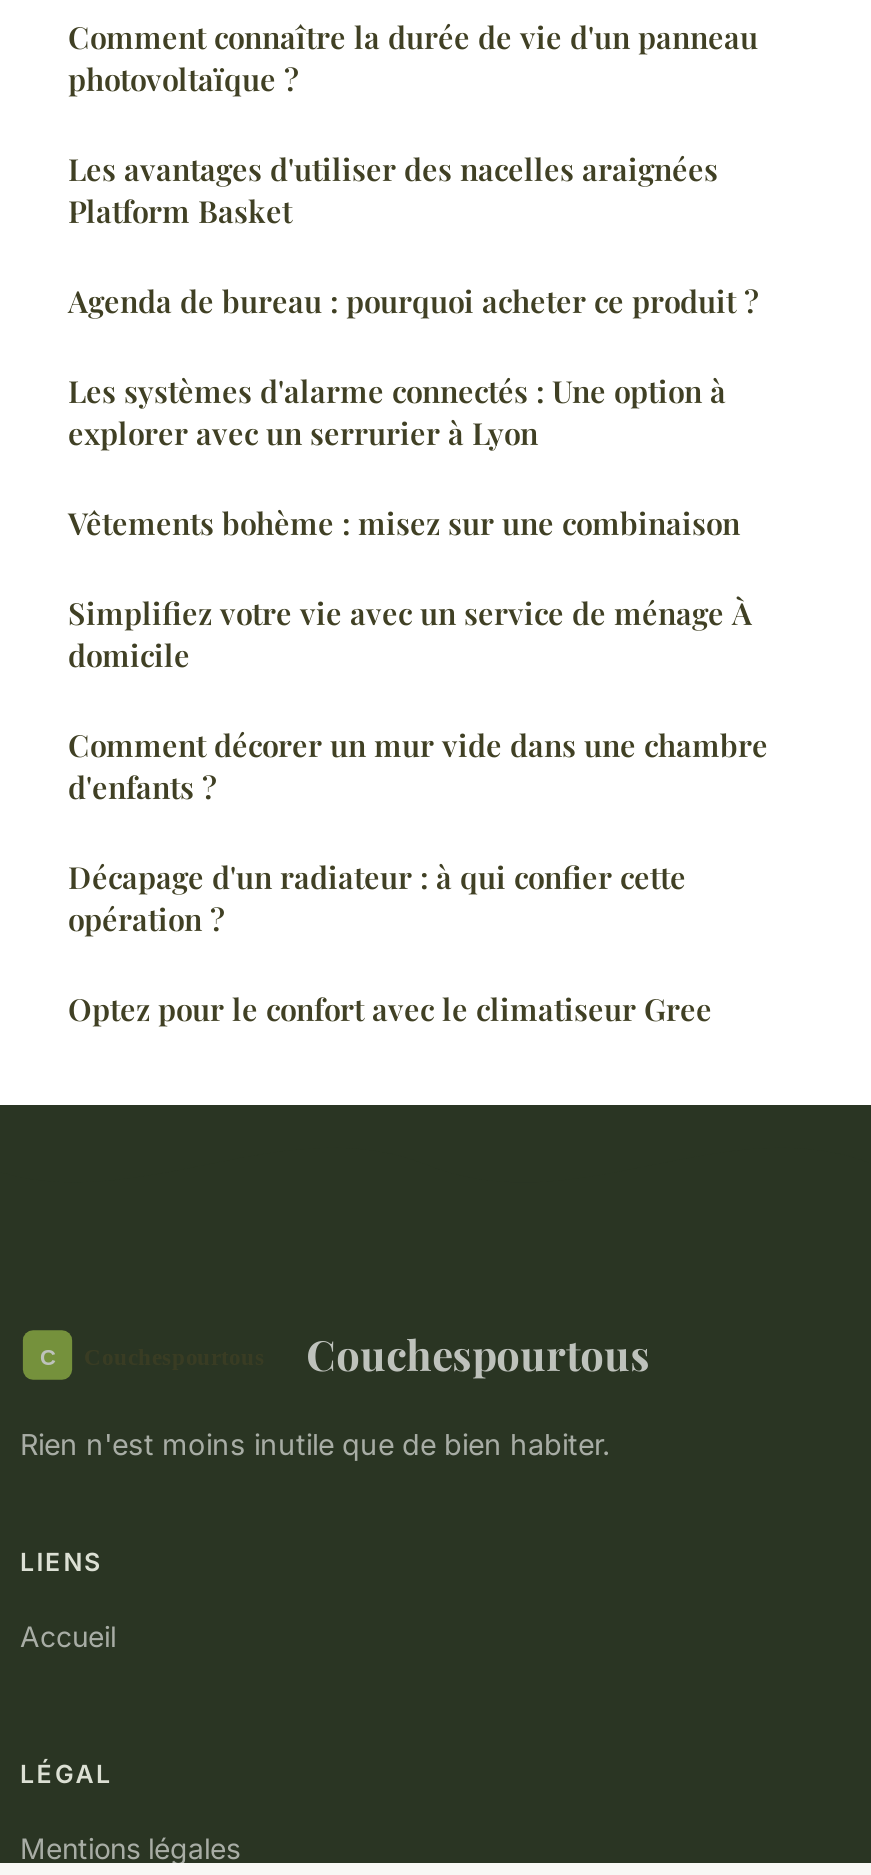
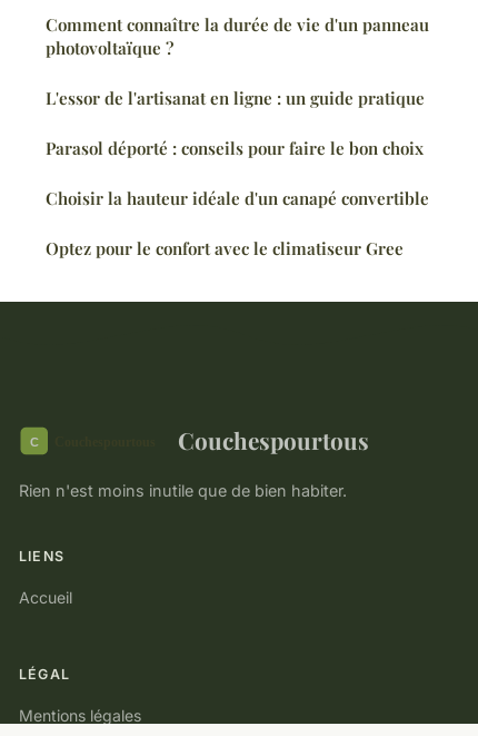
[68,149,768,939] Les avantages d'utiliser des nacelles araignées | Platform Basket | Agenda de bureau : pourquoi acheter ce produit ? | Les systèmes d'alarme connectés : Une option à | explorer avec un serrurier à Lyon | Vêtements bohème : misez sur une combinaison | Simplifiez votre vie avec un service de ménage À | domicile | Comment décorer un mur vide dans une chambre | d'enfants ? | Décapage d'un radiateur : à qui confier cette | opération ? -> [46,87,429,209] L'essor de l'artisanat en ligne : un guide pratique | Parasol déporté : conseils pour faire le bon choix | Choisir la hauteur idéale d'un canapé convertible

